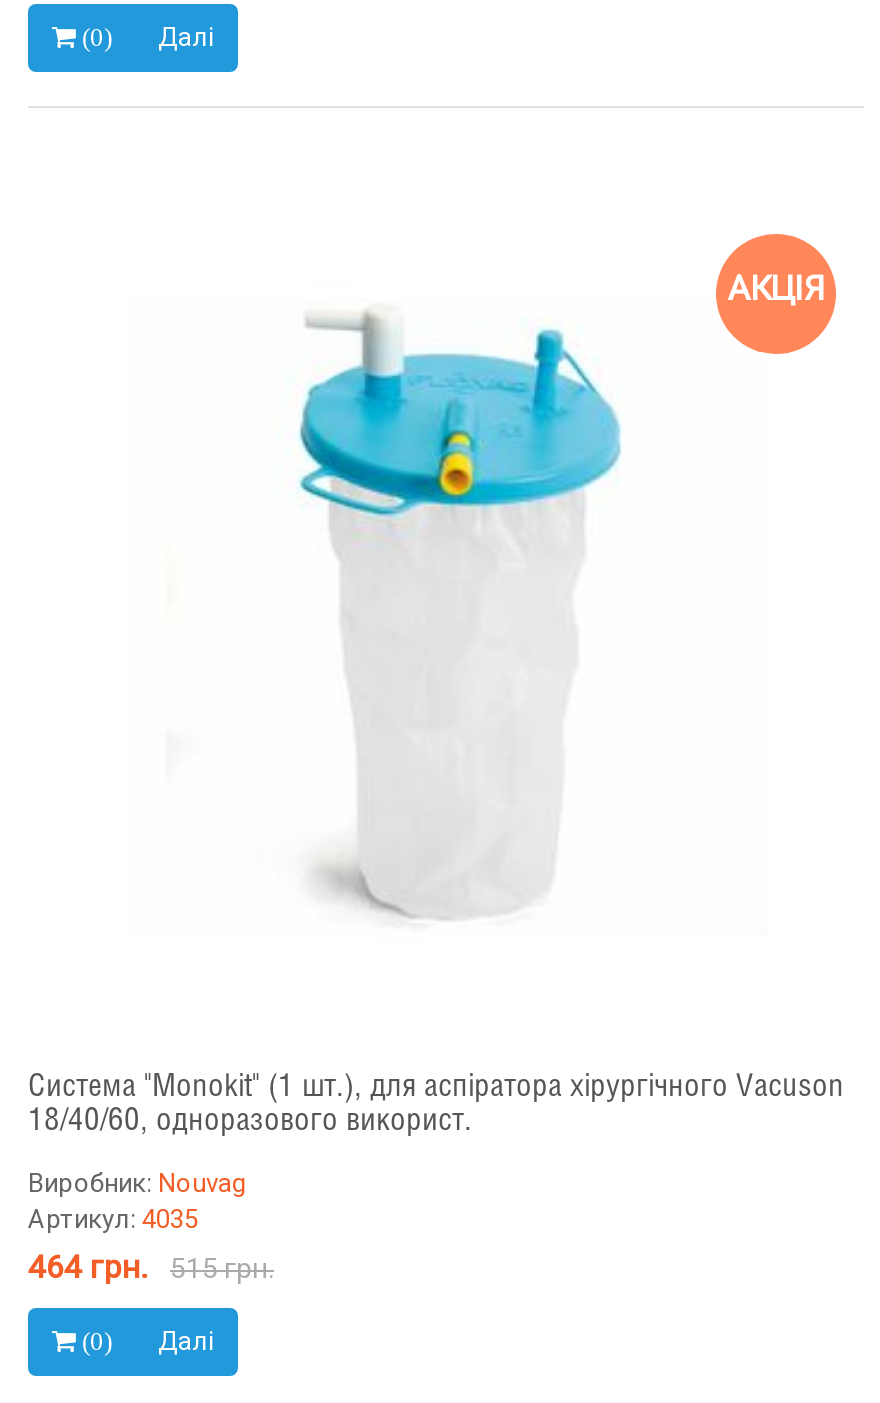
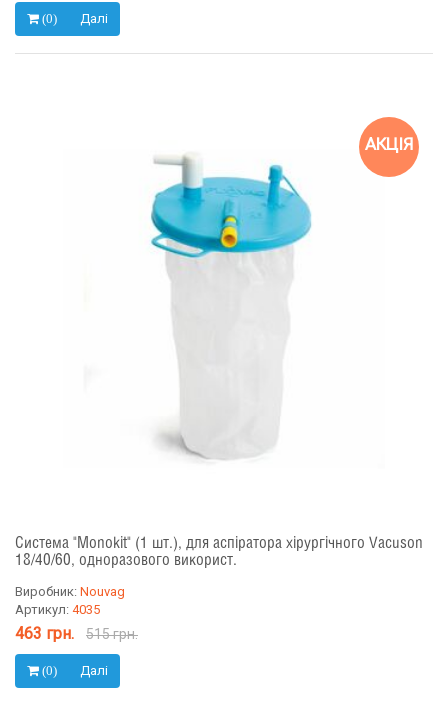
[28,1249,274,1287] 464 грн. 515 грн. -> [15,624,138,643] 463 грн. 515 грн.

